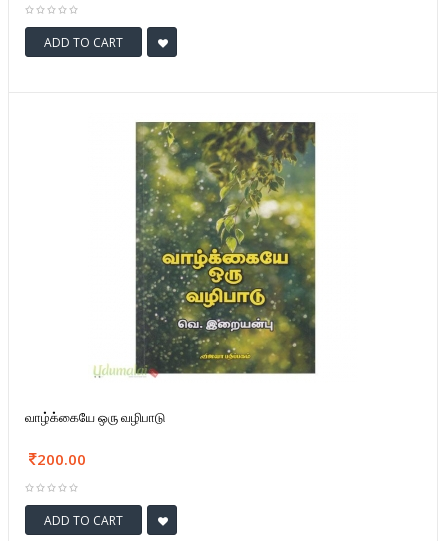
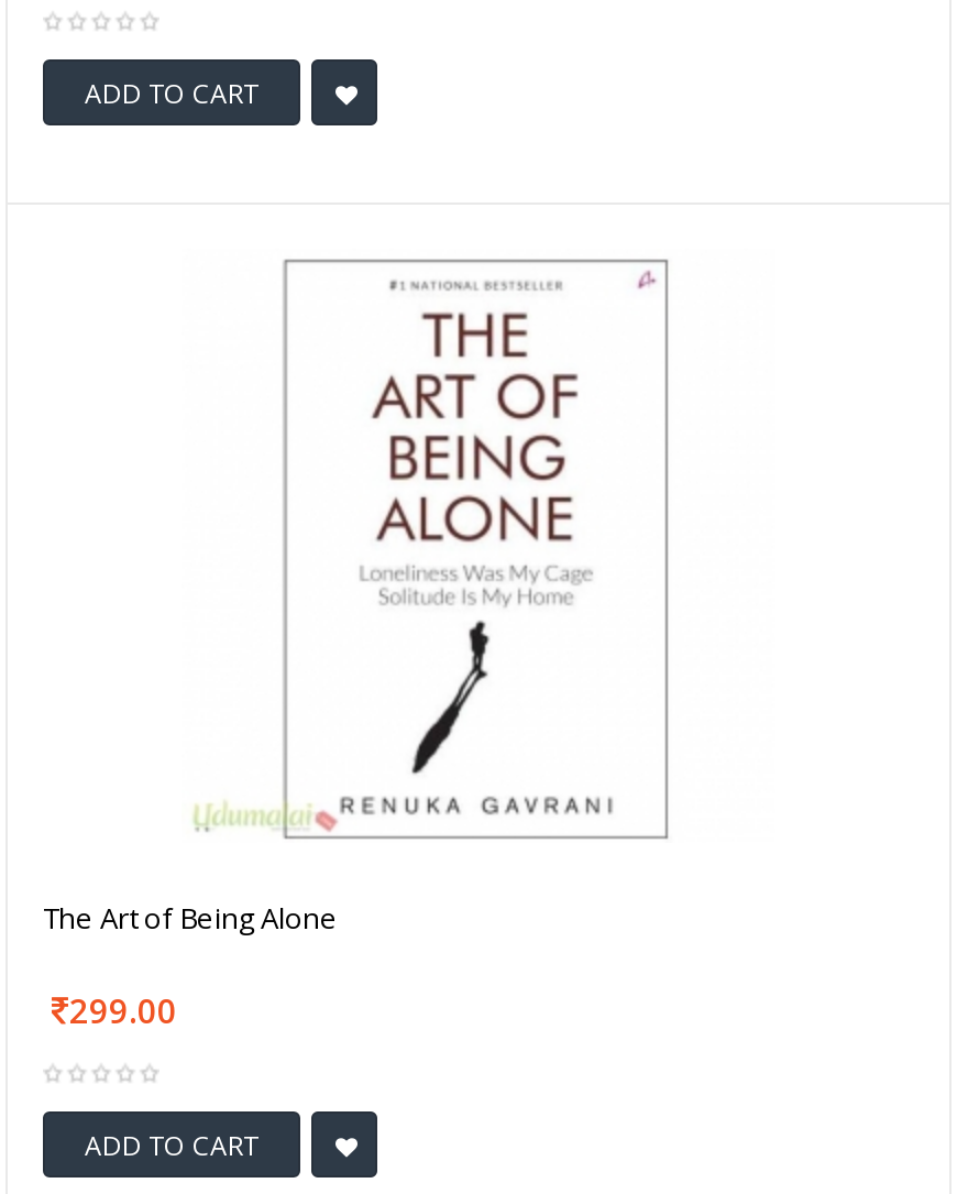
[25,118,317,426] [image] | வாழ்க்கையே ஒரு வழிபாடு -> [43,258,683,938] [image] | The Art of Being Alone
[37,449,86,469] 200.00 -> [69,989,177,1033] 299.00

